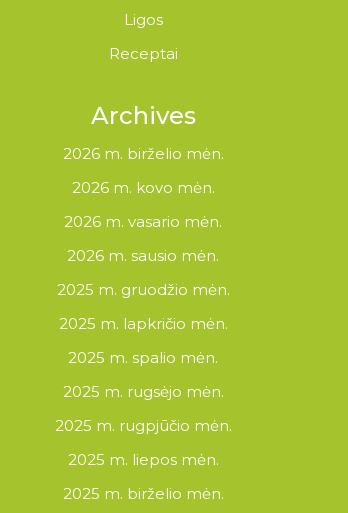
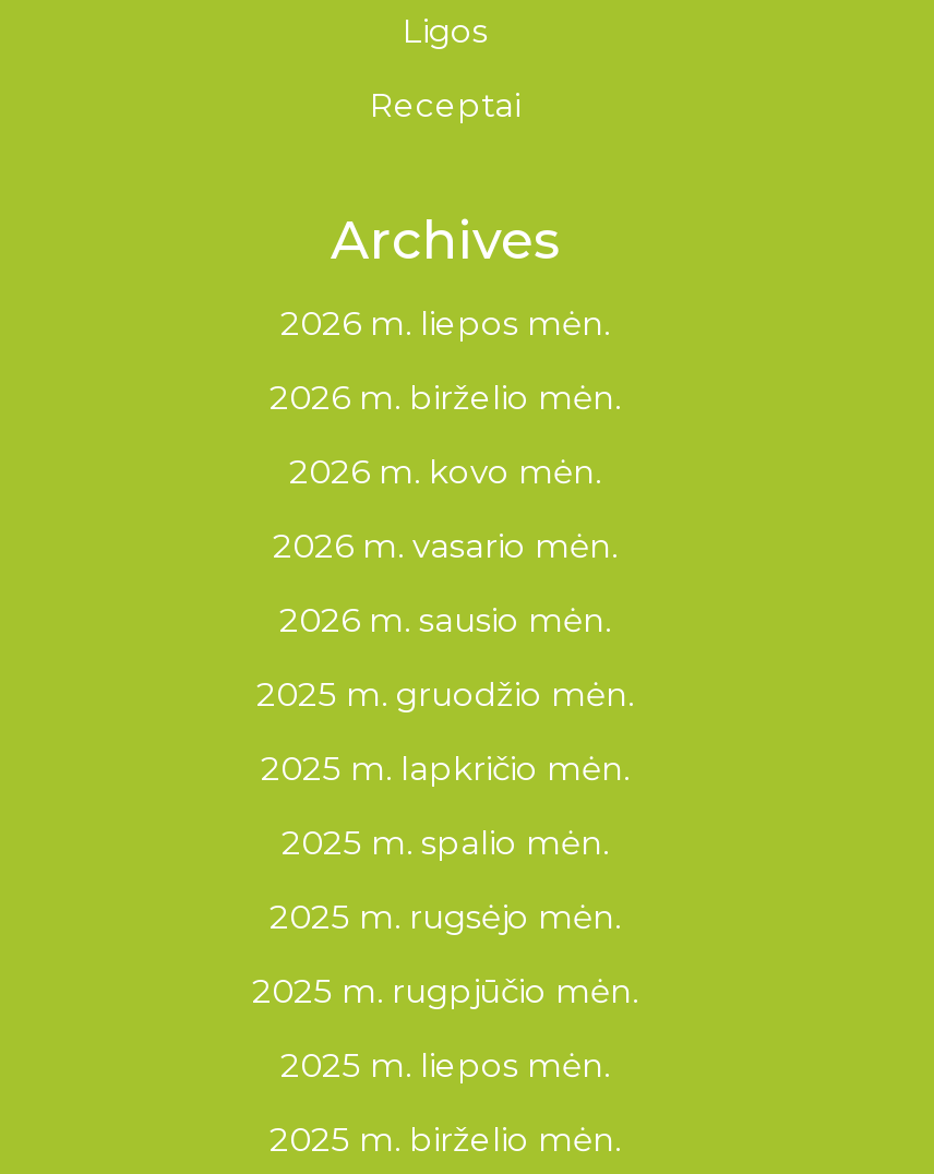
none -> [280,303,610,345] 2026 m. liepos mėn.

